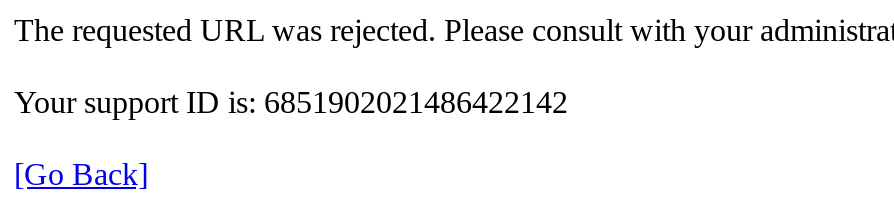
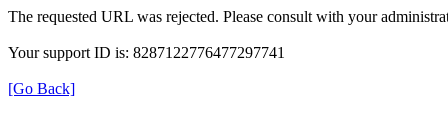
[14,85,568,119] Your support ID is: 6851902021486422142 -> [8,44,285,61] Your support ID is: 8287122776477297741

